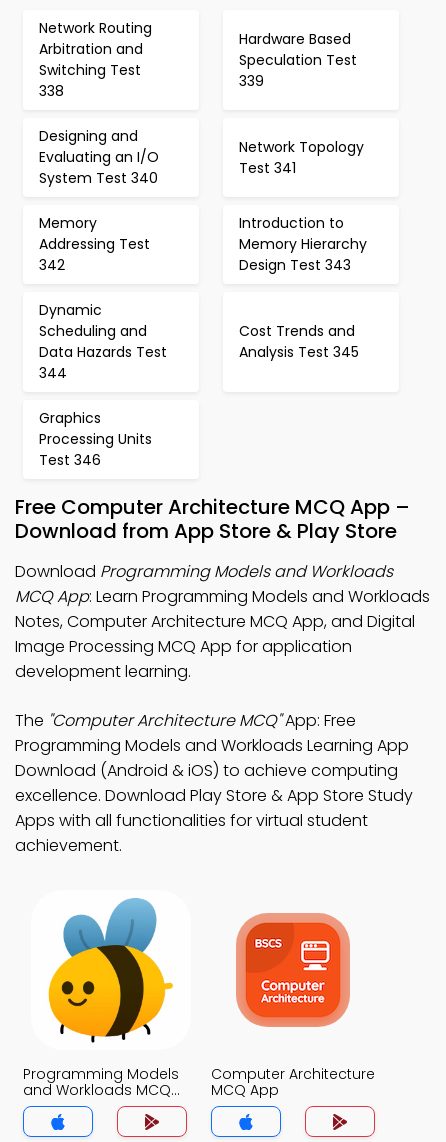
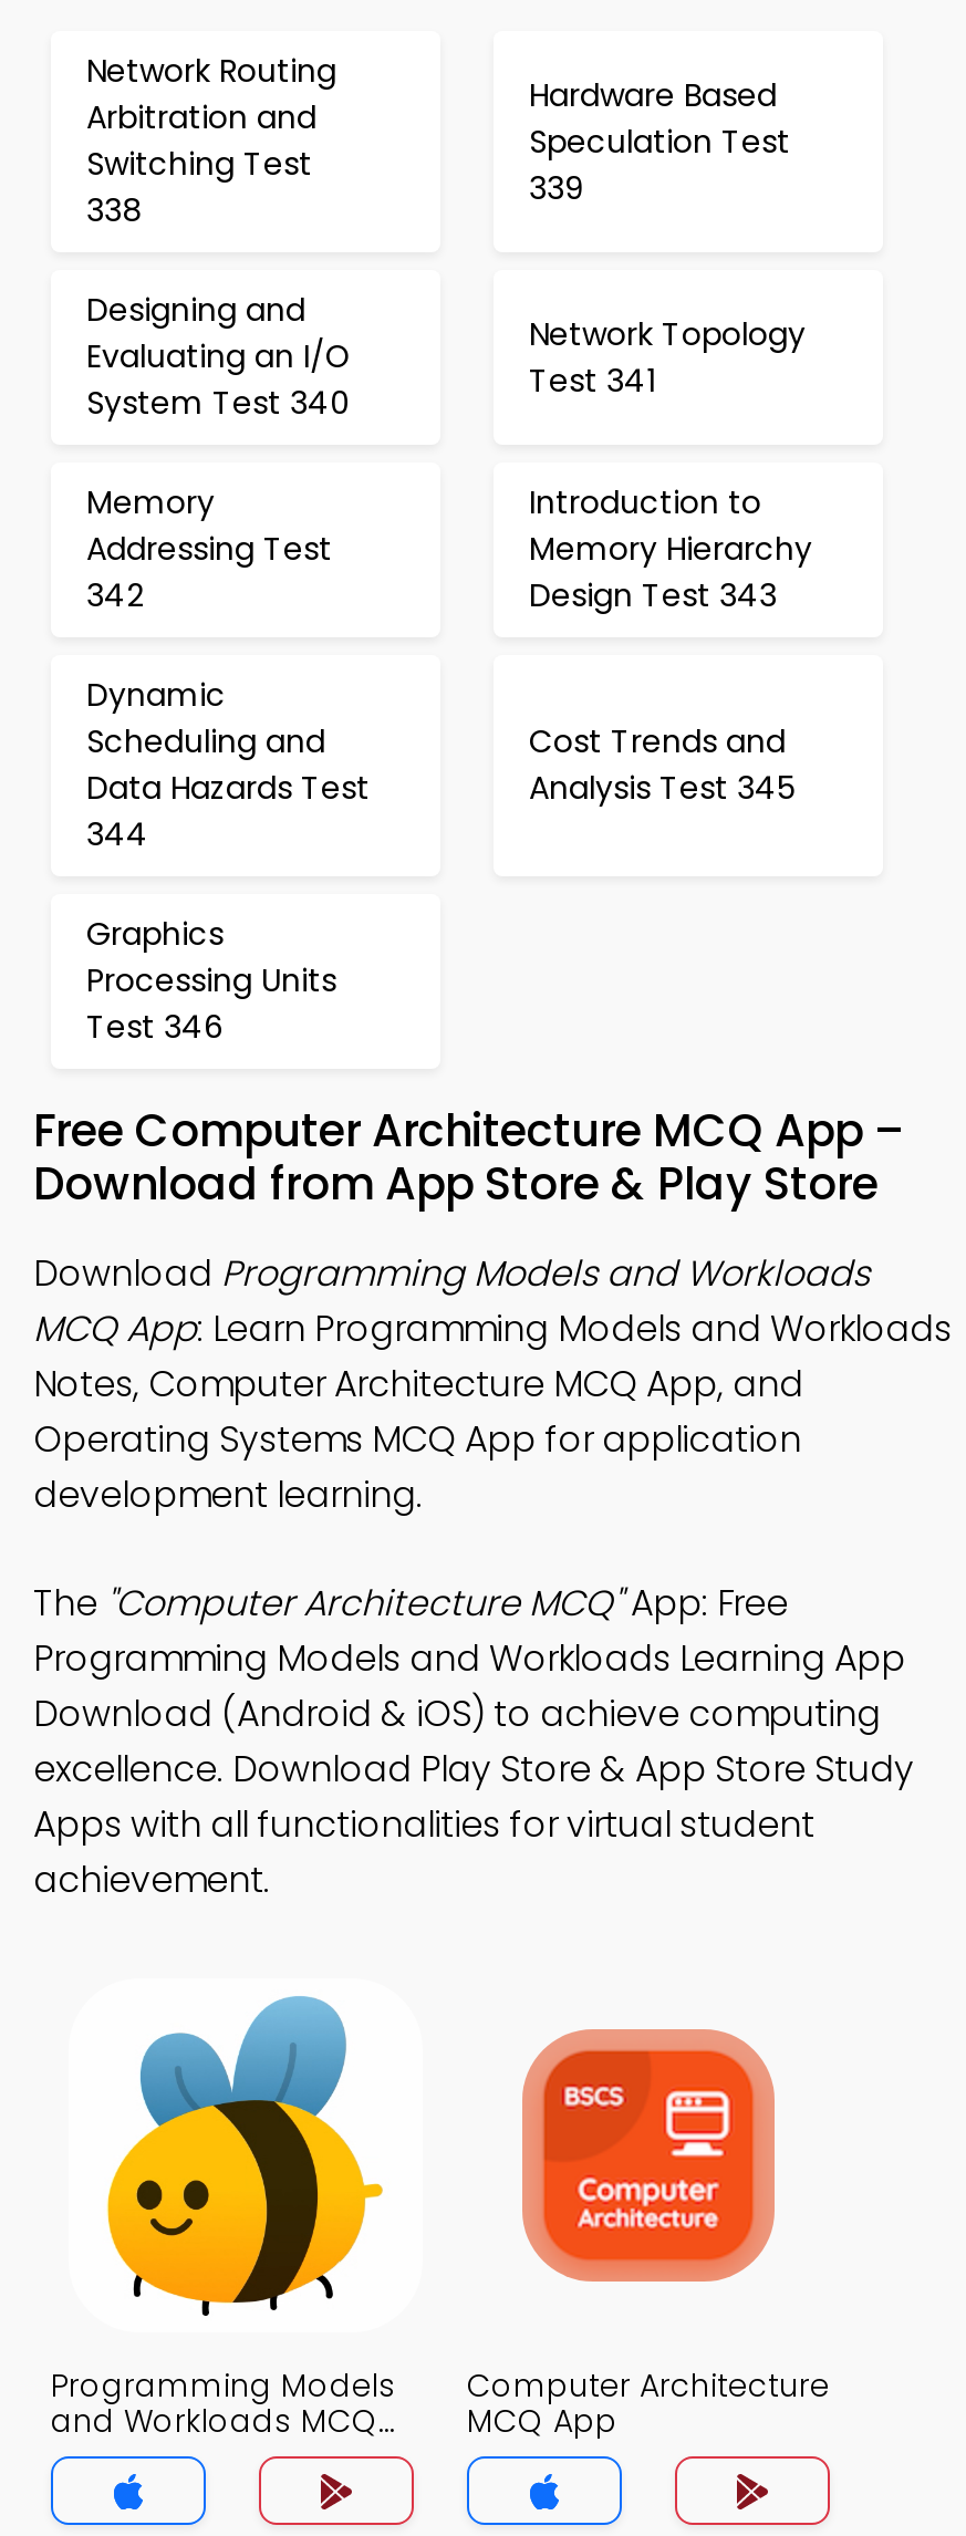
[15,610,415,658] Notes, Computer Architecture MCQ App, and Digital | Image Processing MCQ App for application -> [33,1359,803,1465] Notes, Computer Architecture MCQ App, and | Operating Systems MCQ App for application

